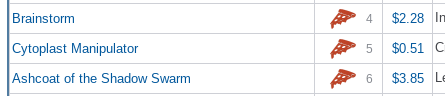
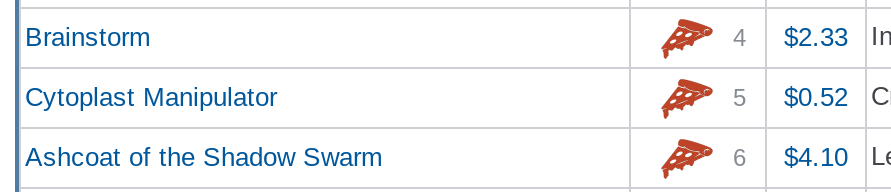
[391,11,423,26] $2.28 -> [784,23,848,53] $2.33
[391,41,423,56] $0.51 -> [784,83,848,113] $0.52
[391,71,423,86] $3.85 -> [784,143,848,173] $4.10

